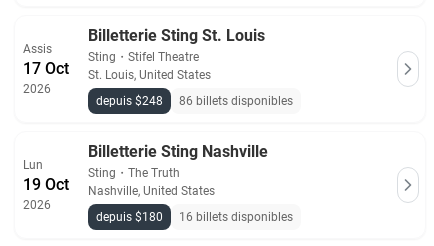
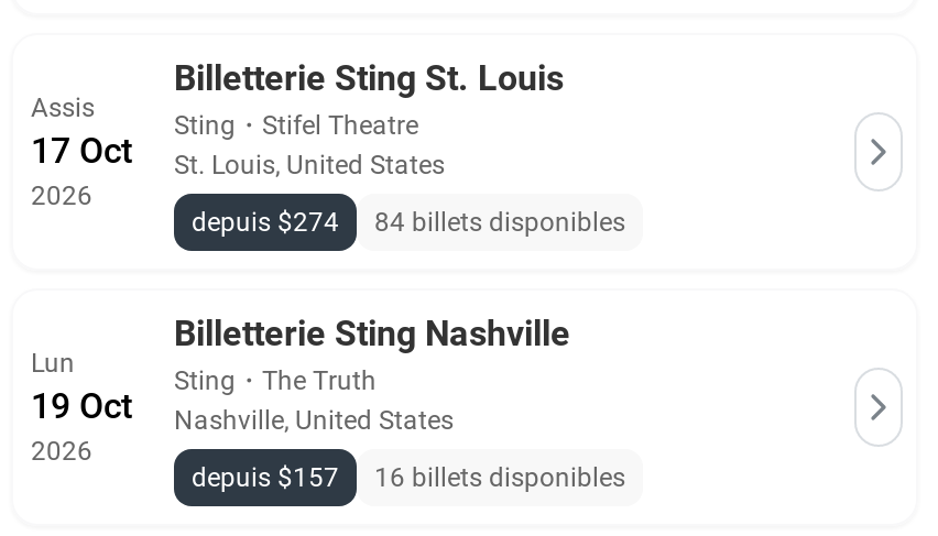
[96,94,163,108] depuis $248 -> [192,207,339,238] depuis $274
[179,94,293,108] 86 billets disponibles -> [374,207,625,238] 84 billets disponibles
[96,210,293,224] depuis $180 16 billets disponibles -> [192,462,625,493] depuis $157 16 billets disponibles

